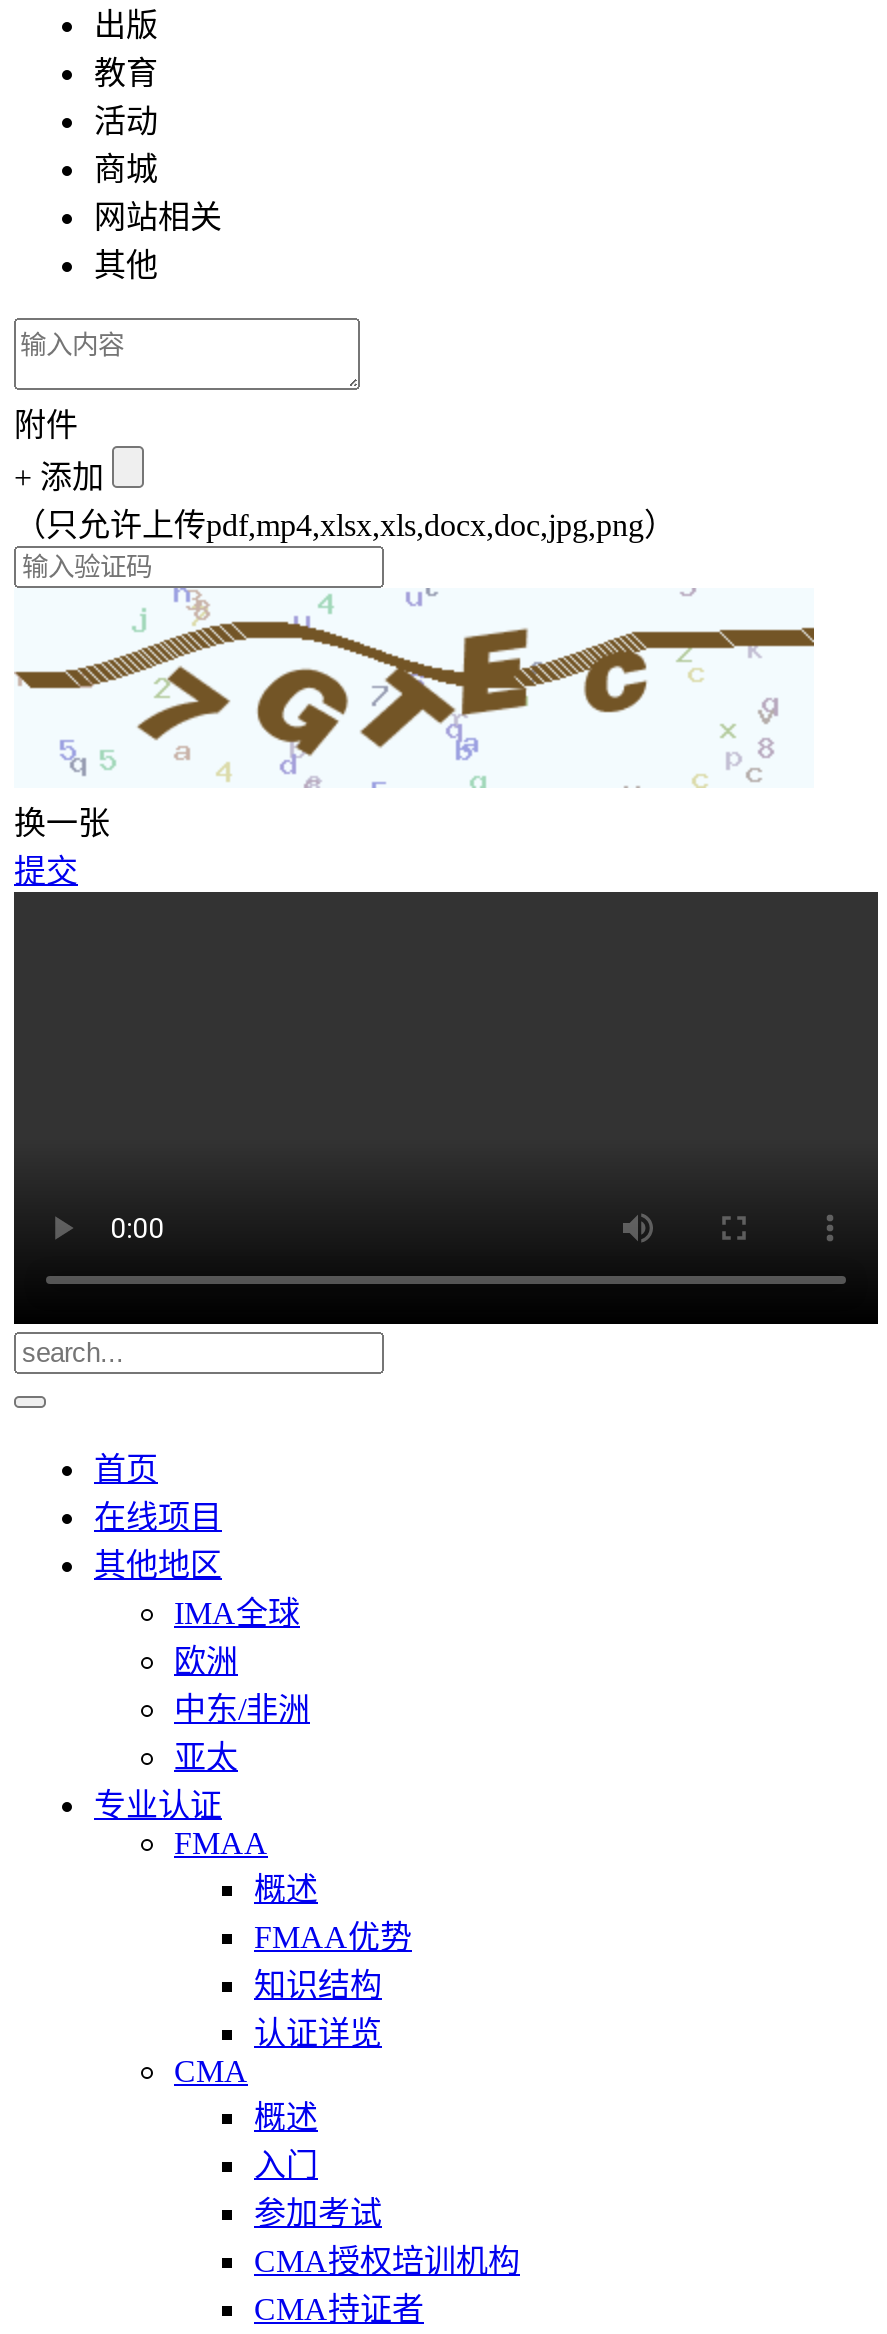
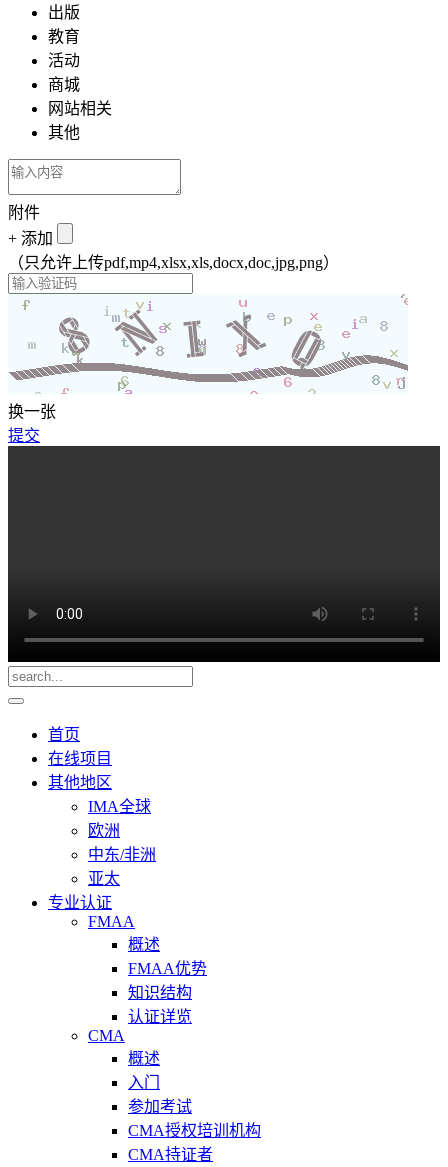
[14,588,816,788] [image] -> [9,294,409,394] [image]

